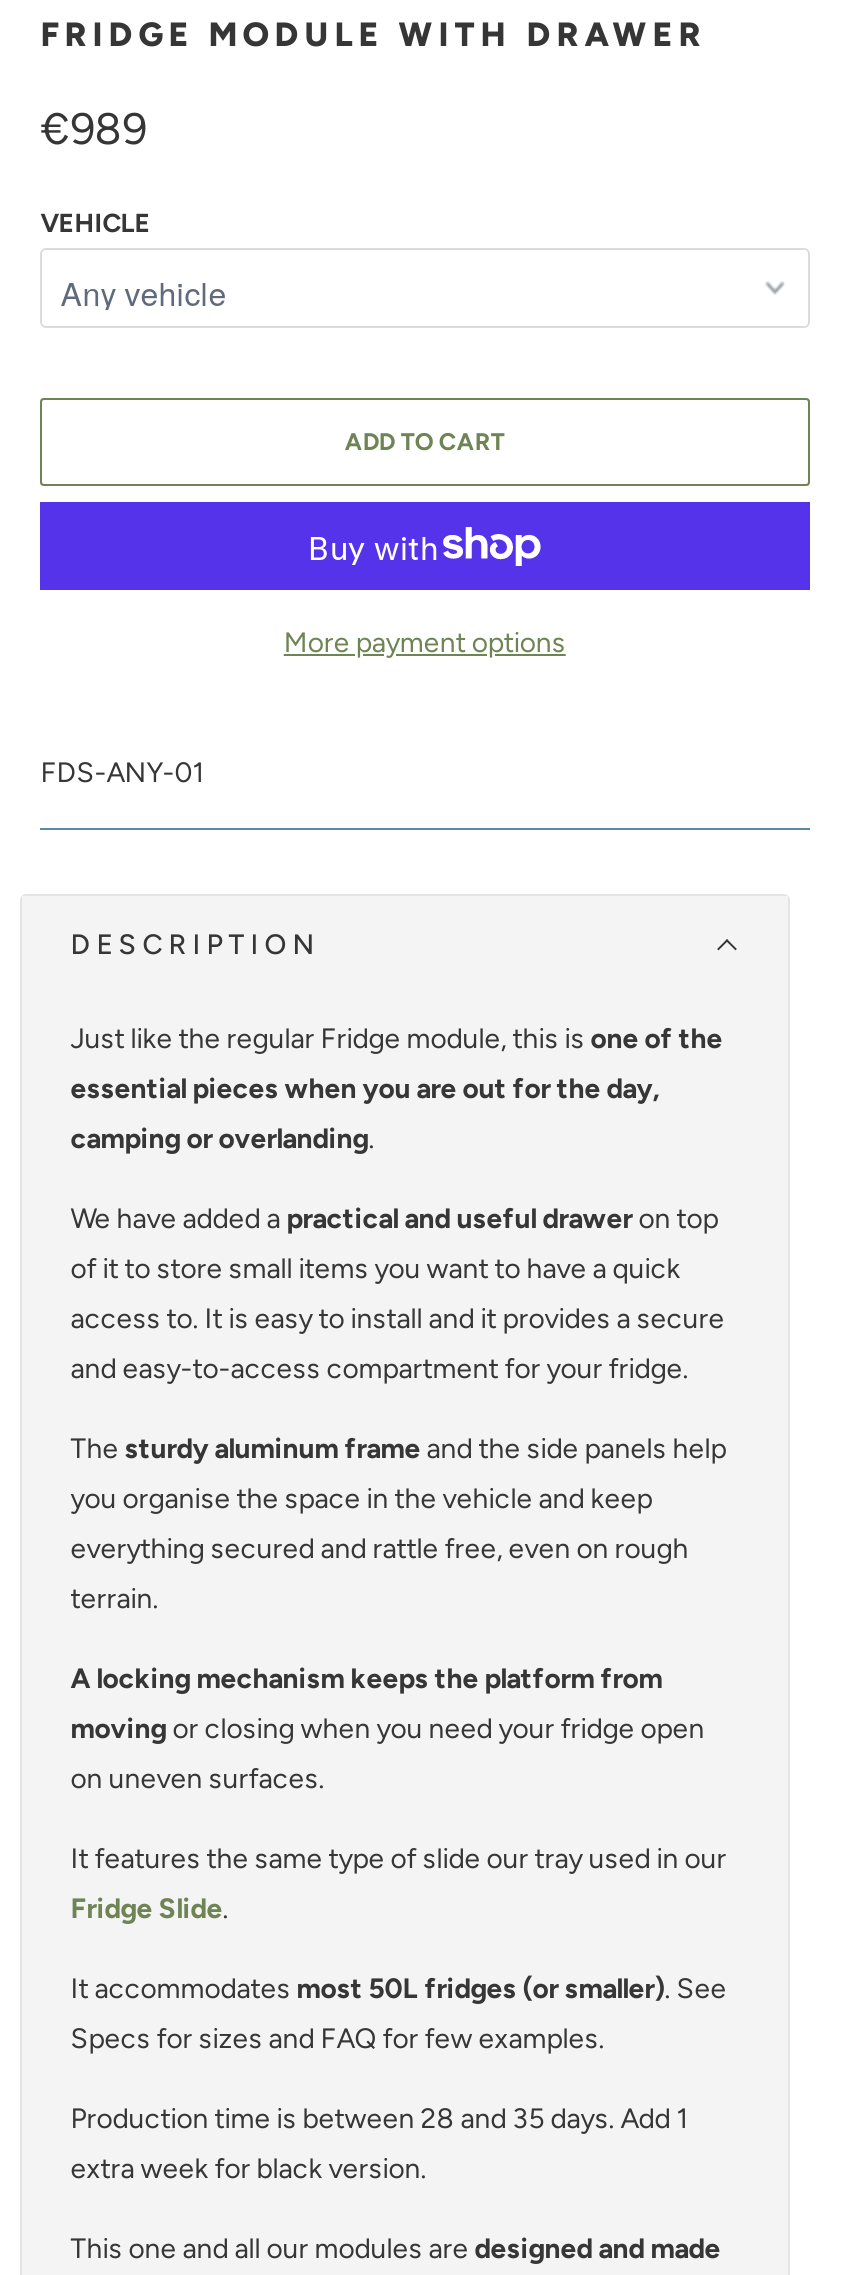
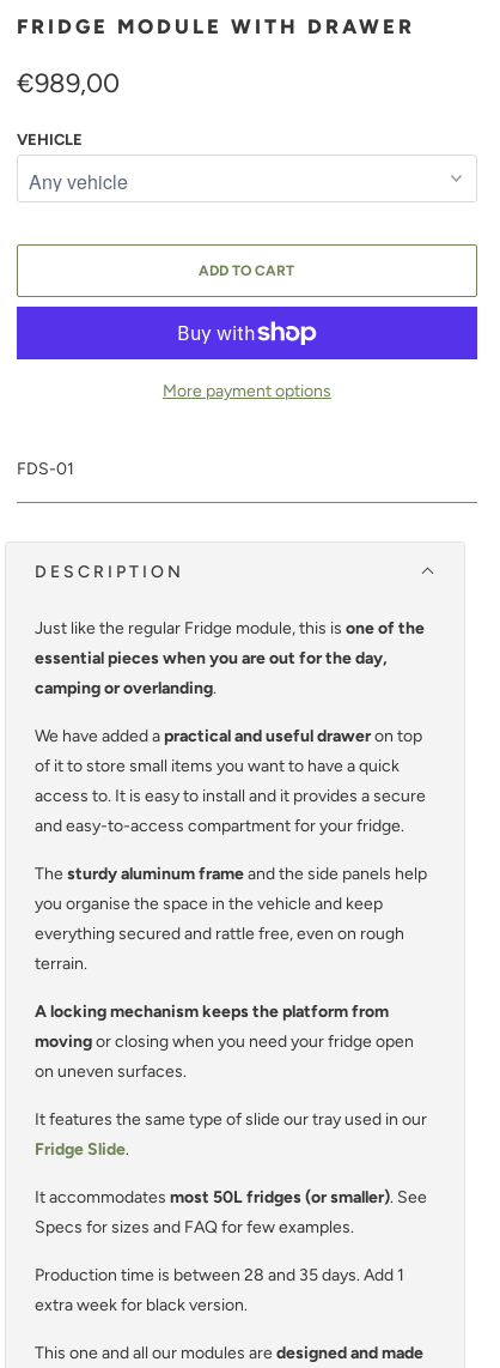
[40,102,146,156] €989 -> [17,67,120,99] €989,00
[40,756,204,790] FDS-ANY-01 -> [17,458,74,479] FDS-01

